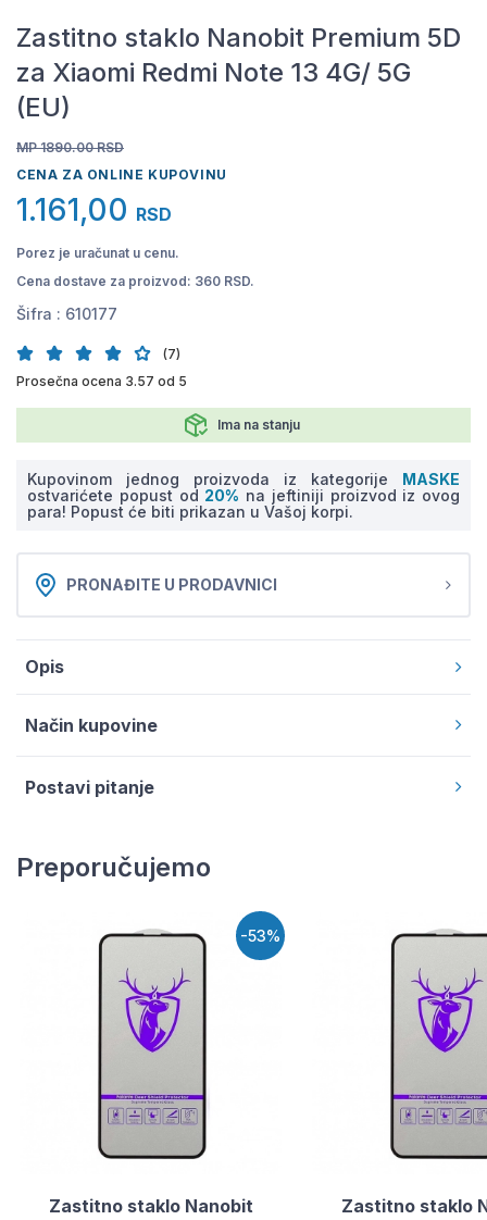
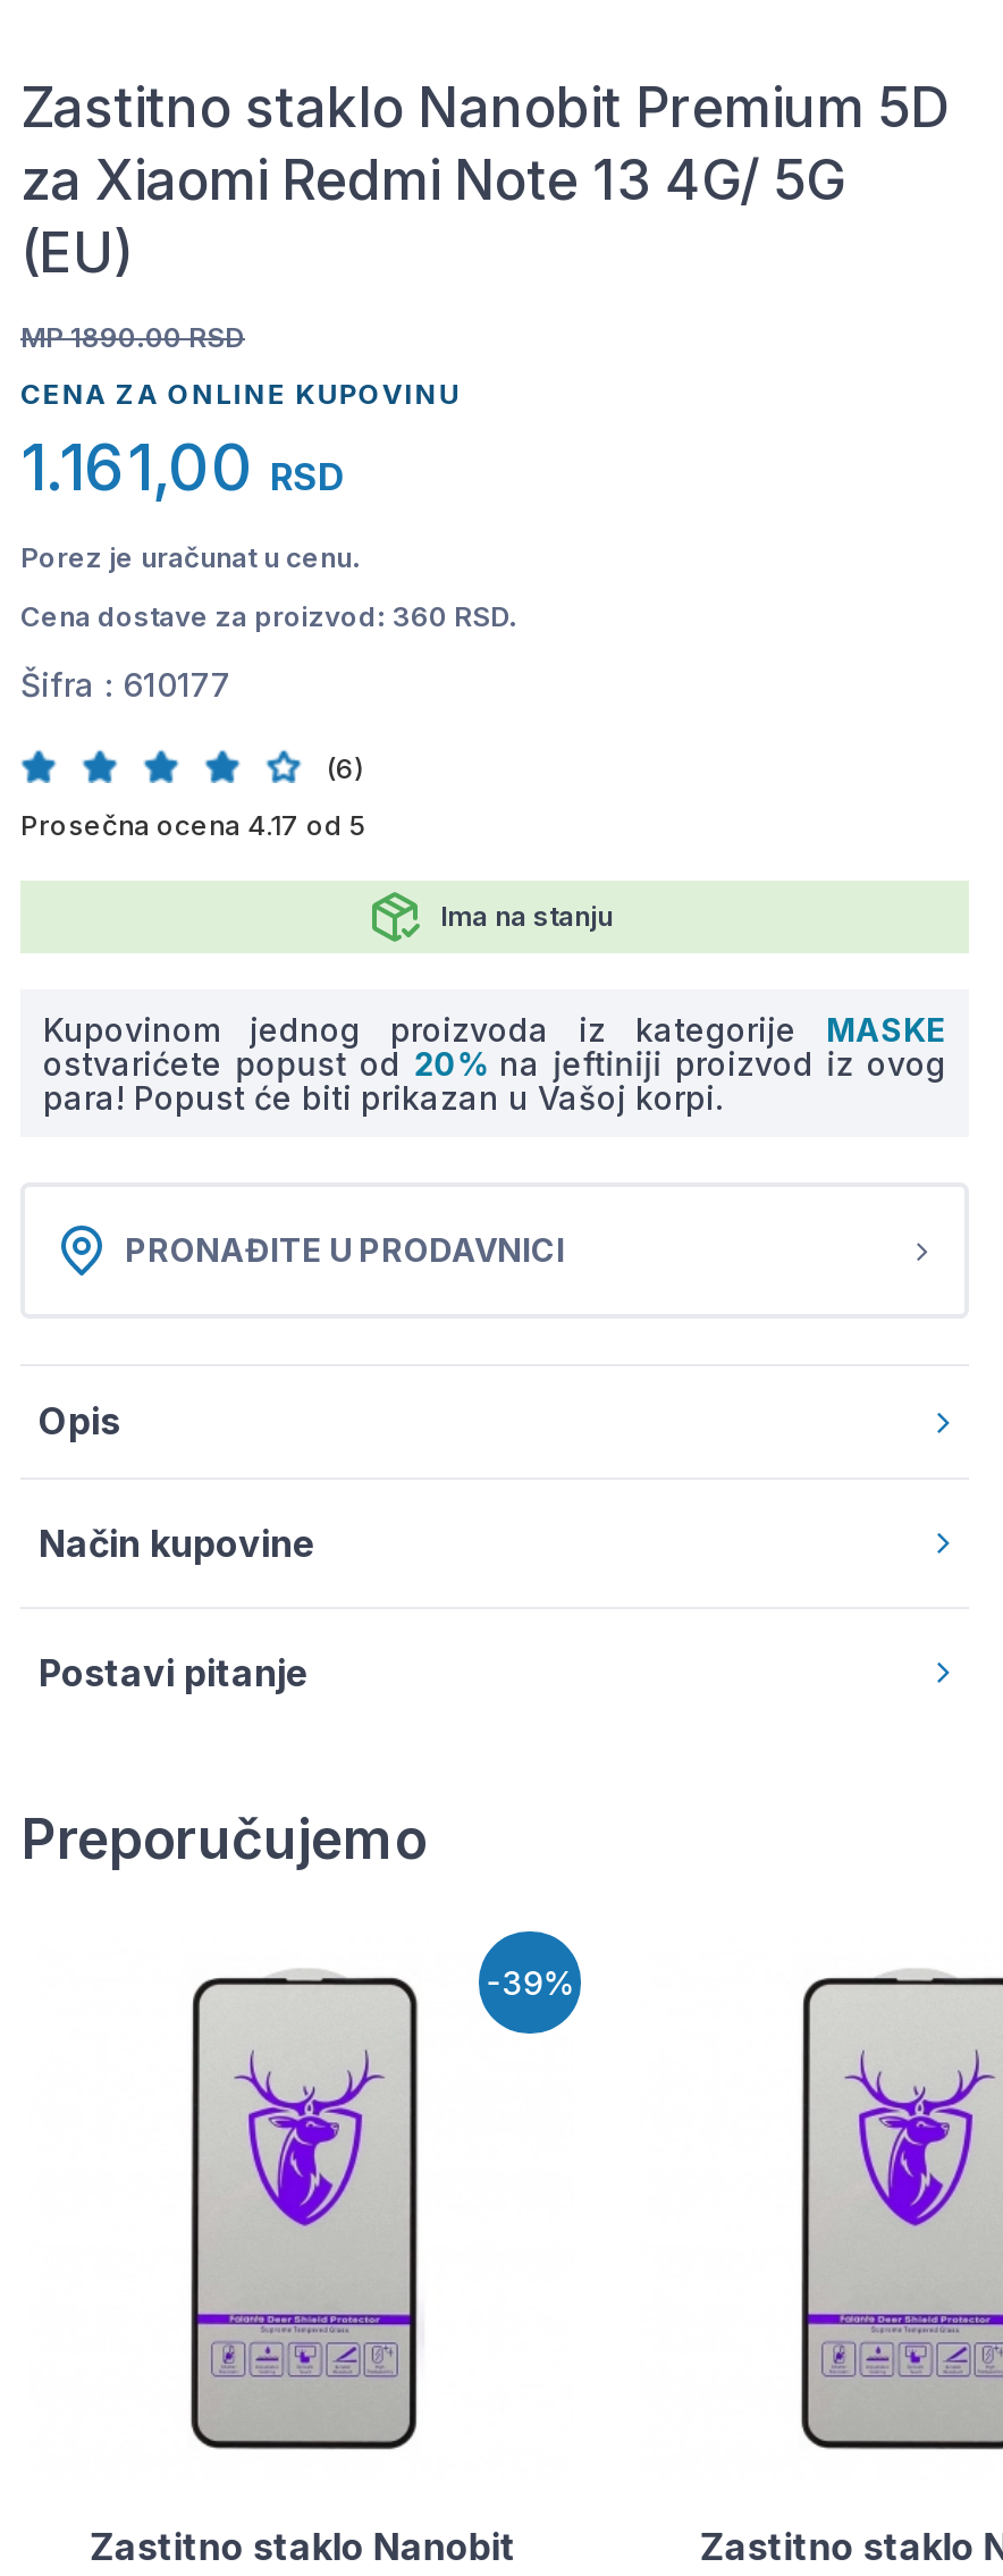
[163,346,180,362] (7) -> [327,751,363,785] (6)
[16,373,187,389] Prosečna ocena 3.57 od 5 -> [20,808,368,842] Prosečna ocena 4.17 od 5
[240,926,280,945] -53% -> [486,1963,573,2002] -39%

